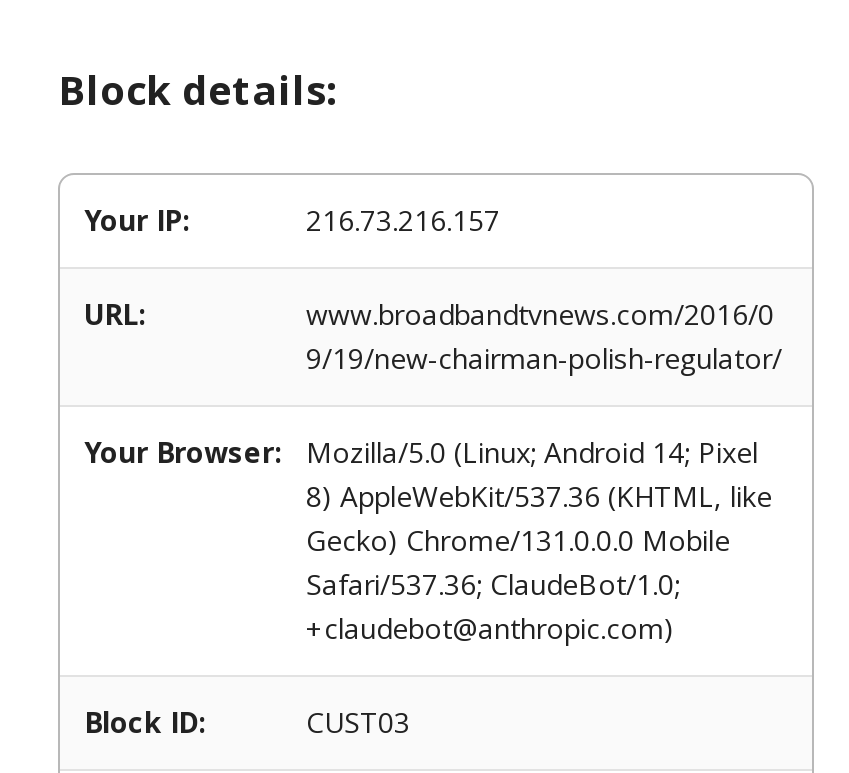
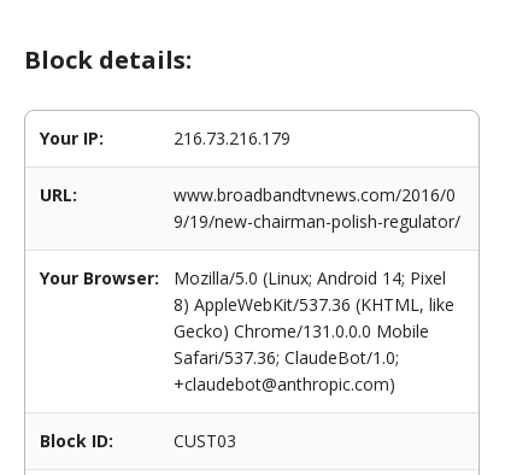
[306,201,500,239] 216.73.216.157 -> [174,127,290,149] 216.73.216.179

